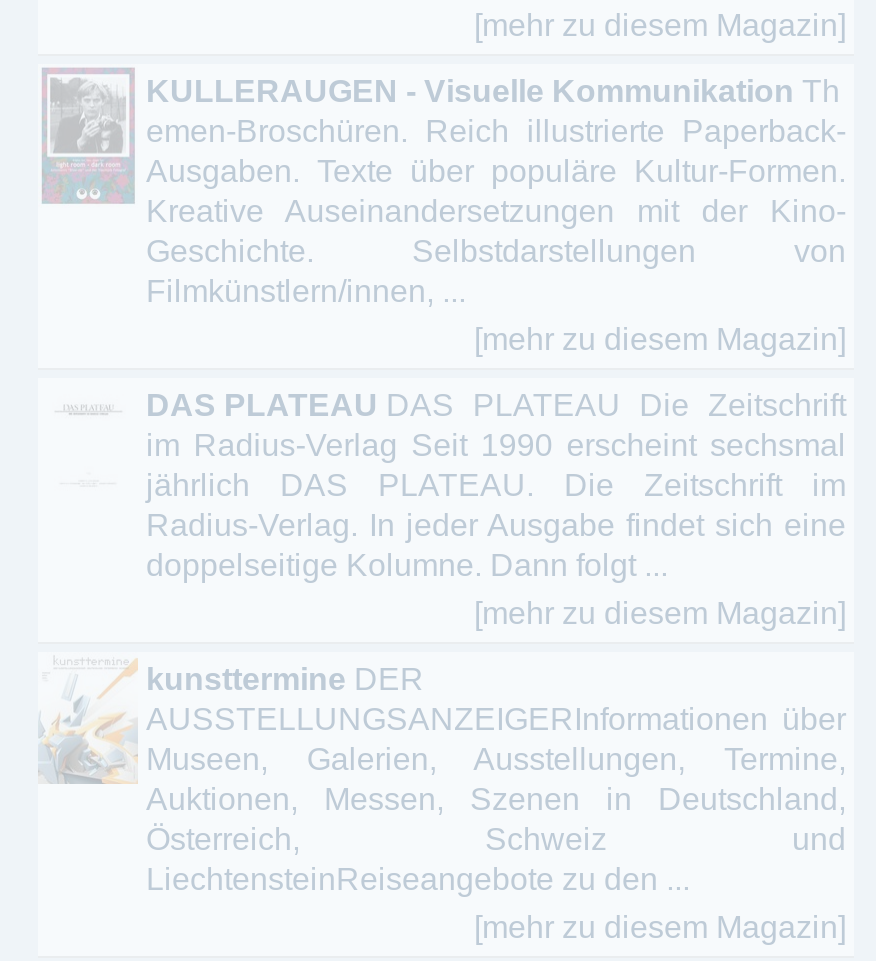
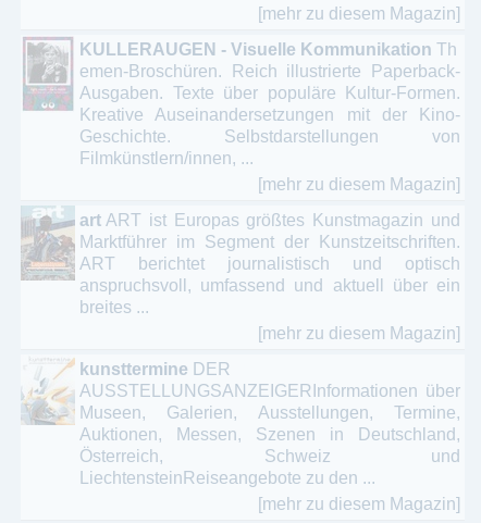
none -> [20,206,64,282] [image]
[146,389,846,583] DAS PLATEAU DAS PLATEAU Die Zeitschrift | im Radius-Verlag Seit 1990 erscheint sechsmal | jährlich DAS PLATEAU. Die Zeitschrift im | Radius-Verlag. In jeder Ausgabe findet sich eine | doppelseitige Kolumne. Dann folgt ... -> [79,211,460,317] art ART ist Europas größtes Kunstmagazin und | Marktführer im Segment der Kunstzeitschriften. | ART berichtet journalistisch und optisch | anspruchsvoll, umfassend und aktuell über ein | breites ...

